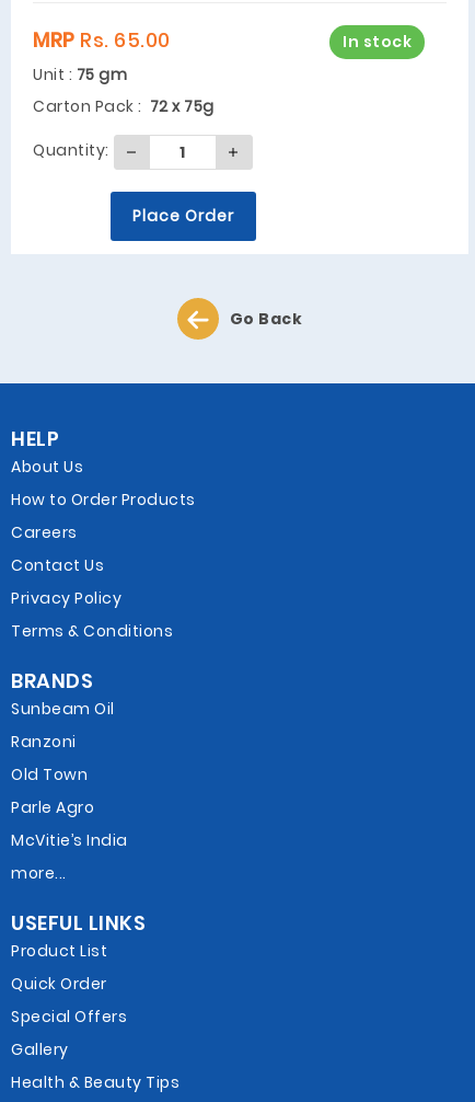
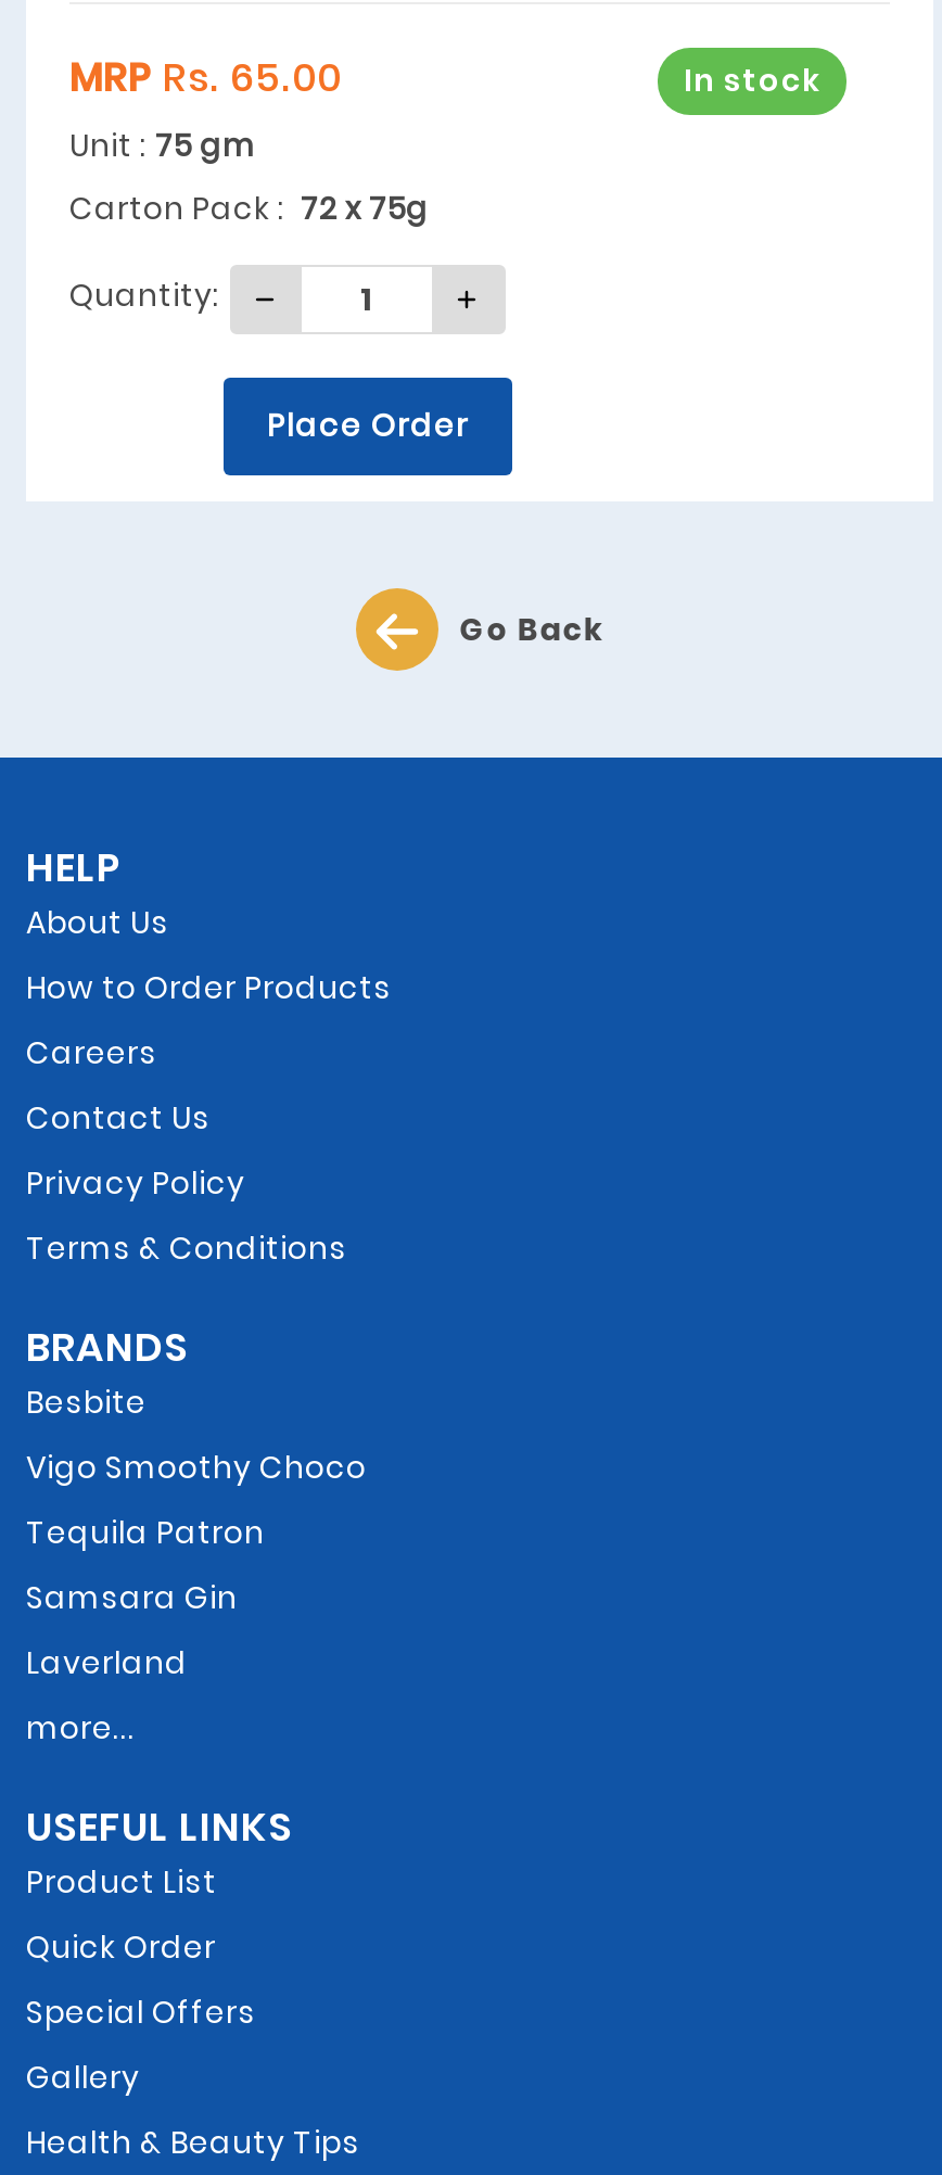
[11,698,114,720] Sunbeam Oil -> [26,1381,147,1424] Besbite
[11,731,76,753] Ranzoni -> [26,1446,367,1489] Vigo Smoothy Choco
[11,764,88,785] Old Town -> [26,1511,265,1554] Tequila Patron
[11,796,94,818] Parle Agro -> [26,1576,238,1619] Samsara Gin
[11,829,128,851] McVitie’s India -> [26,1641,188,1684] Laverland

